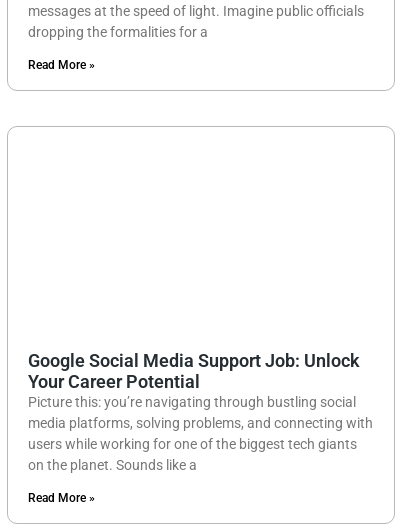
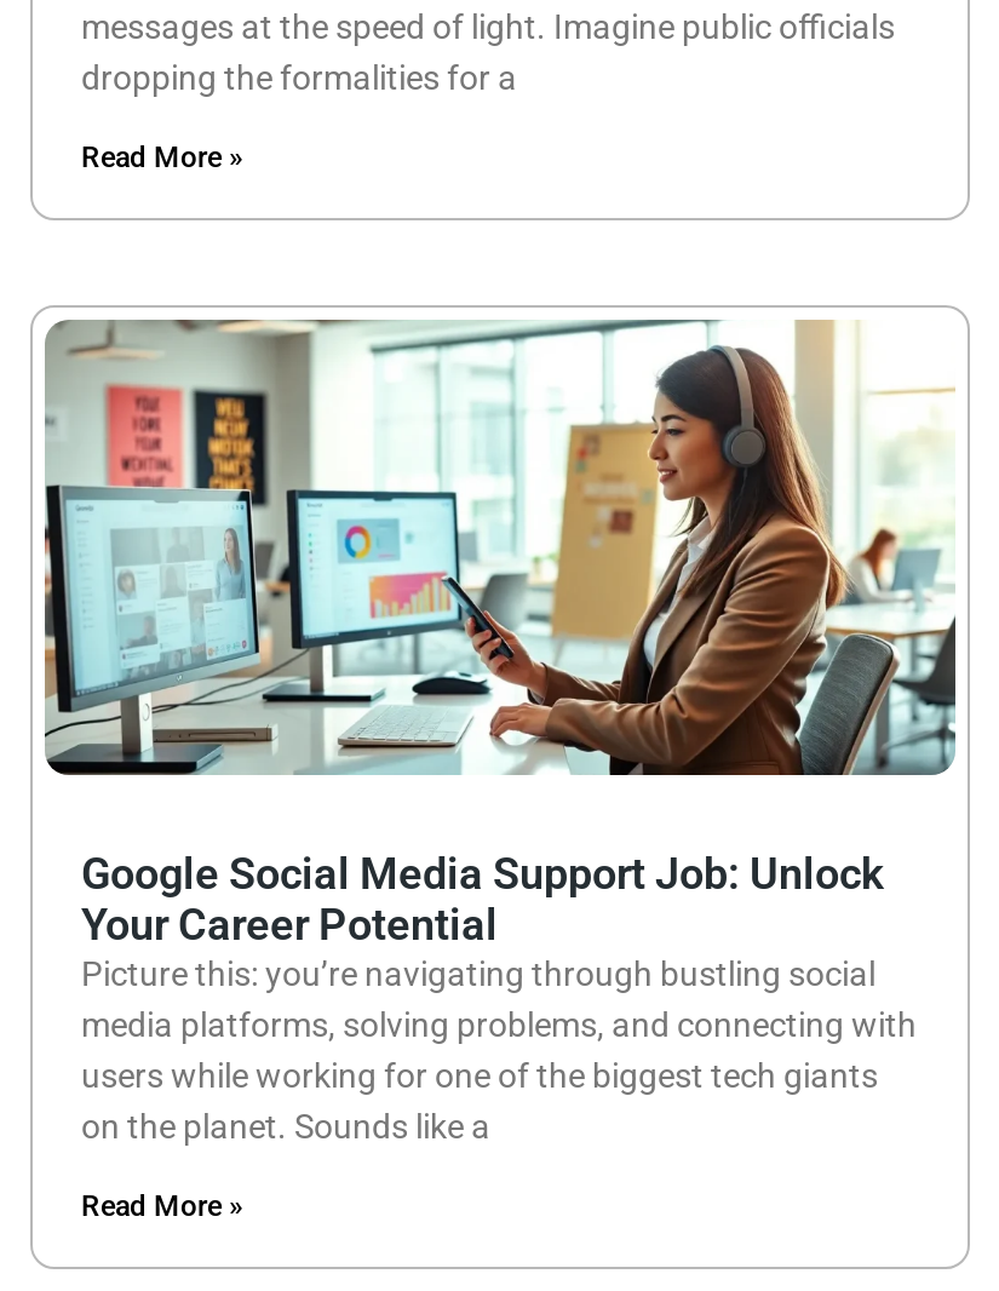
none -> [42,317,958,778] [image]

